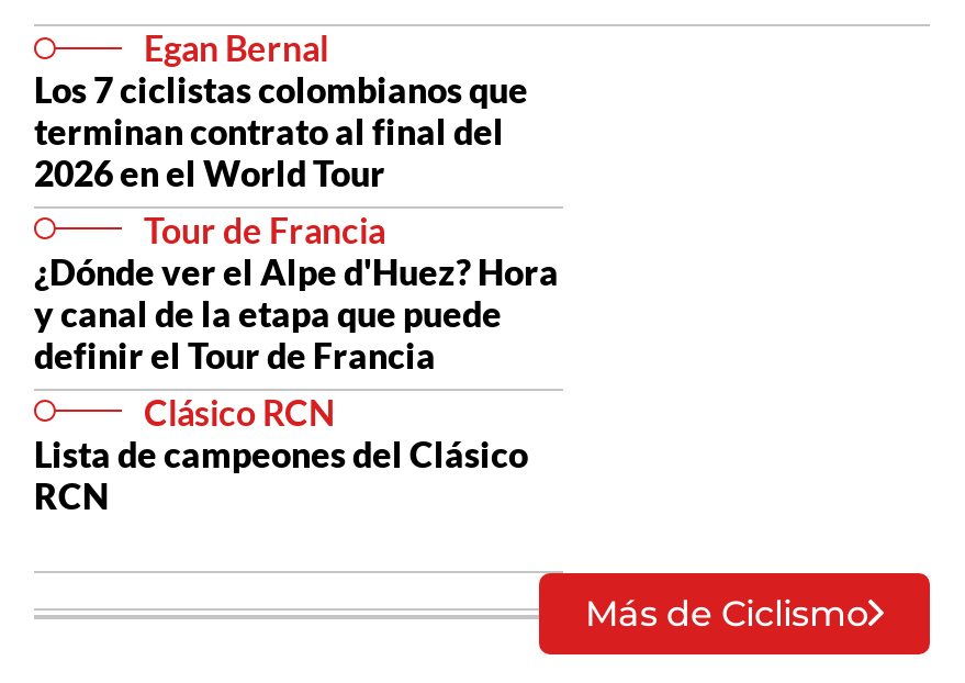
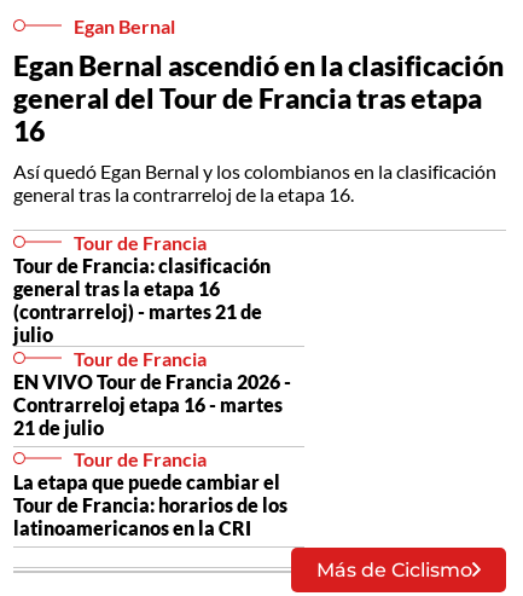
[34,68,528,193] Los 7 ciclistas colombianos que | terminan contrato al final del | 2026 en el World Tour -> [13,48,504,206] Egan Bernal ascendió en la clasificación | general del Tour de Francia tras etapa | 16 | Así quedó Egan Bernal y los colombianos en la clasificación | general tras la contrarreloj de la etapa 16.
[34,250,559,515] ¿Dónde ver el Alpe d'Huez? Hora | y canal de la etapa que puede | definir el Tour de Francia | Clásico RCN | Lista de campeones del Clásico | RCN -> [13,254,291,539] Tour de Francia: clasificación | general tras la etapa 16 | (contrarreloj) - martes 21 de | julio | Tour de Francia | EN VIVO Tour de Francia 2026 - | Contrarreloj etapa 16 - martes | 21 de julio | Tour de Francia | La etapa que puede cambiar el | Tour de Francia: horarios de los | latinoamericanos en la CRI

